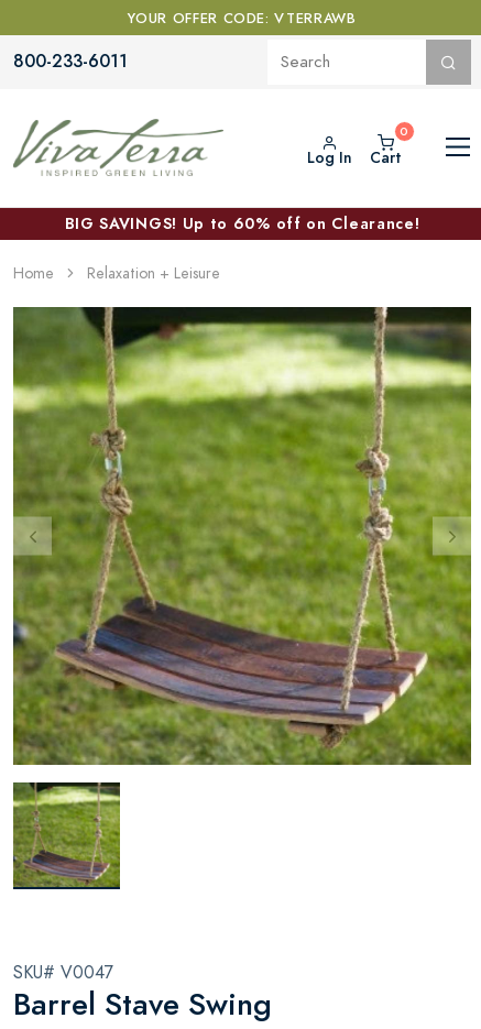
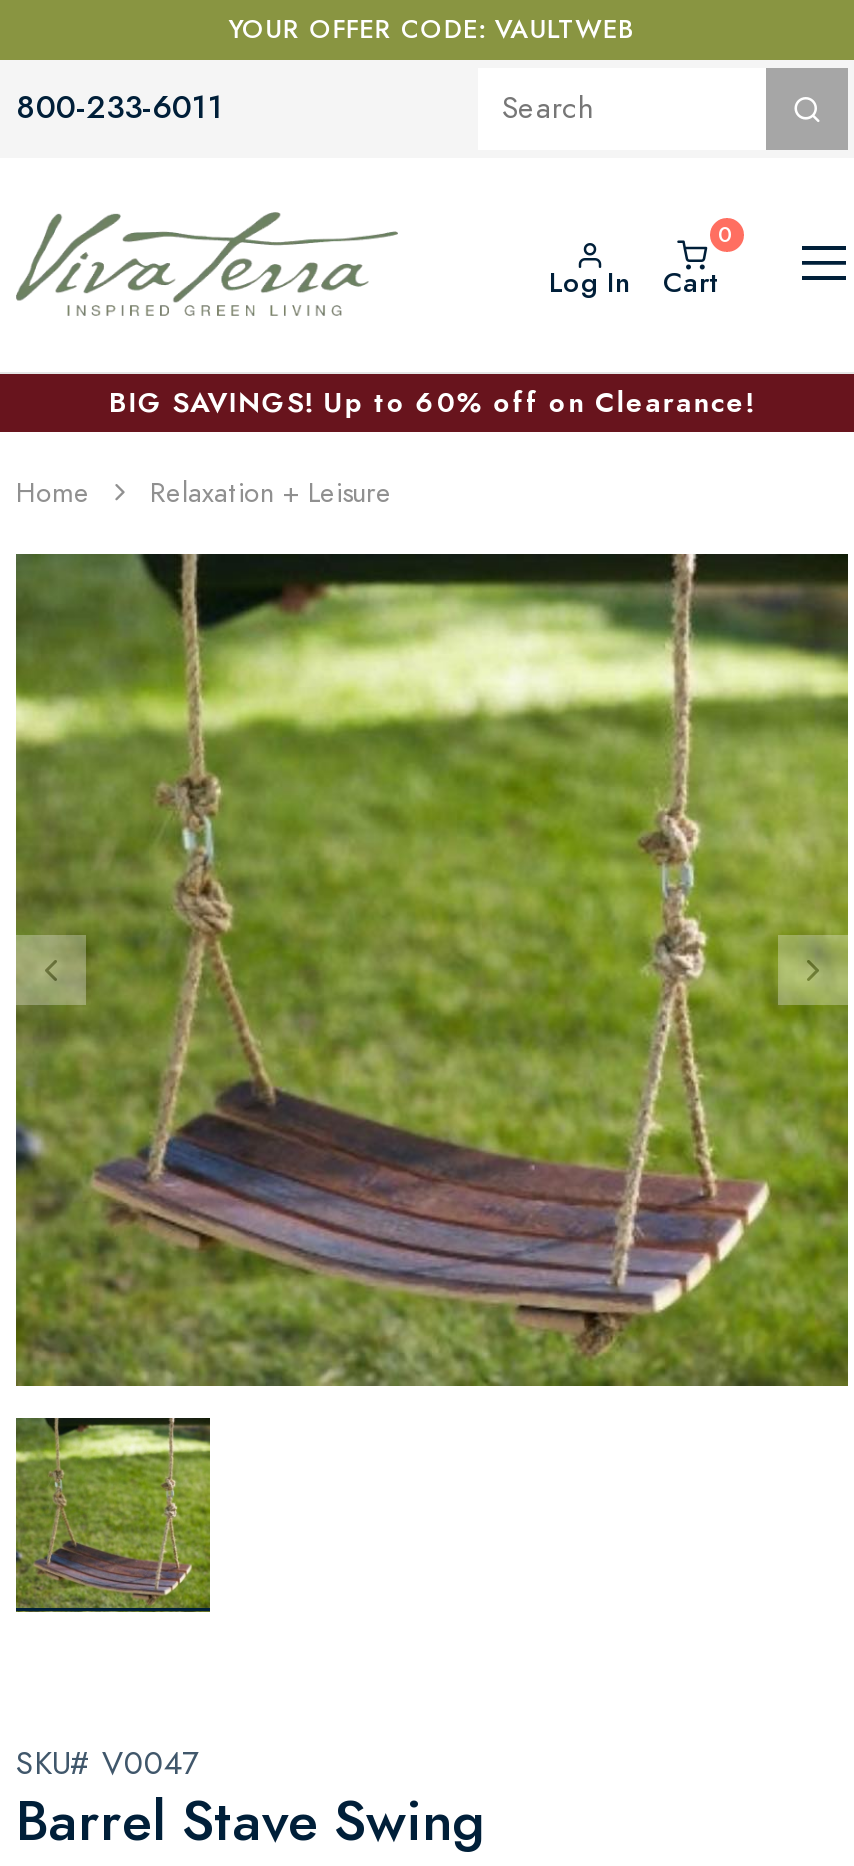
[128,9,356,29] YOUR OFFER CODE: VTERRAWB -> [229,12,635,48] YOUR OFFER CODE: VAULTWEB

